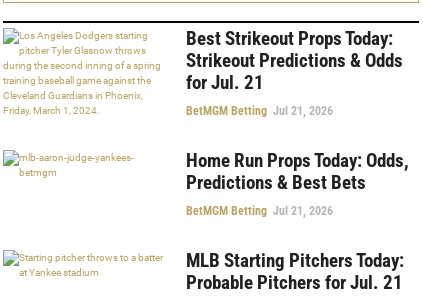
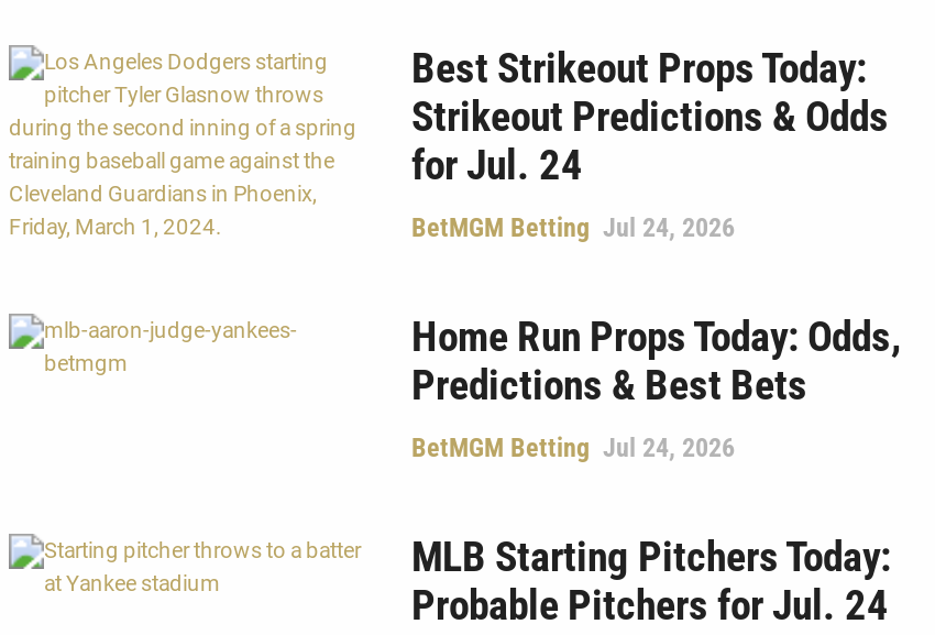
[186,71,264,94] for Jul. 21 -> [411,139,583,190] for Jul. 24
[186,104,333,118] BetMGM Betting Jul 21, 2026 -> [411,212,735,243] BetMGM Betting Jul 24, 2026
[186,204,333,218] BetMGM Betting Jul 21, 2026 -> [411,432,735,463] BetMGM Betting Jul 24, 2026
[186,271,403,294] Probable Pitchers for Jul. 21 -> [411,580,889,630] Probable Pitchers for Jul. 24

